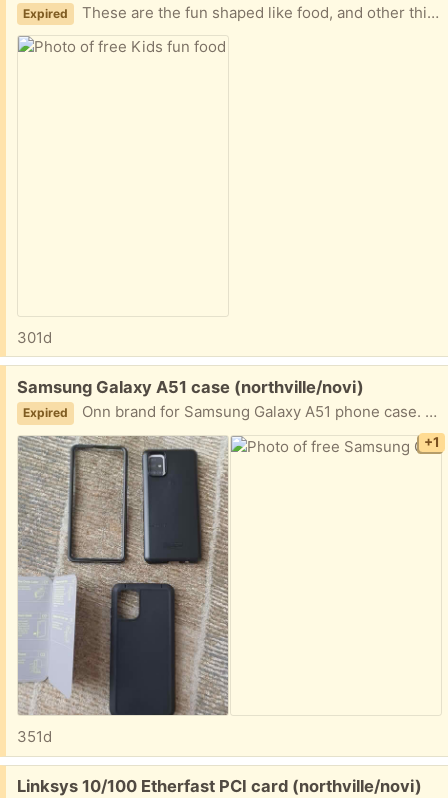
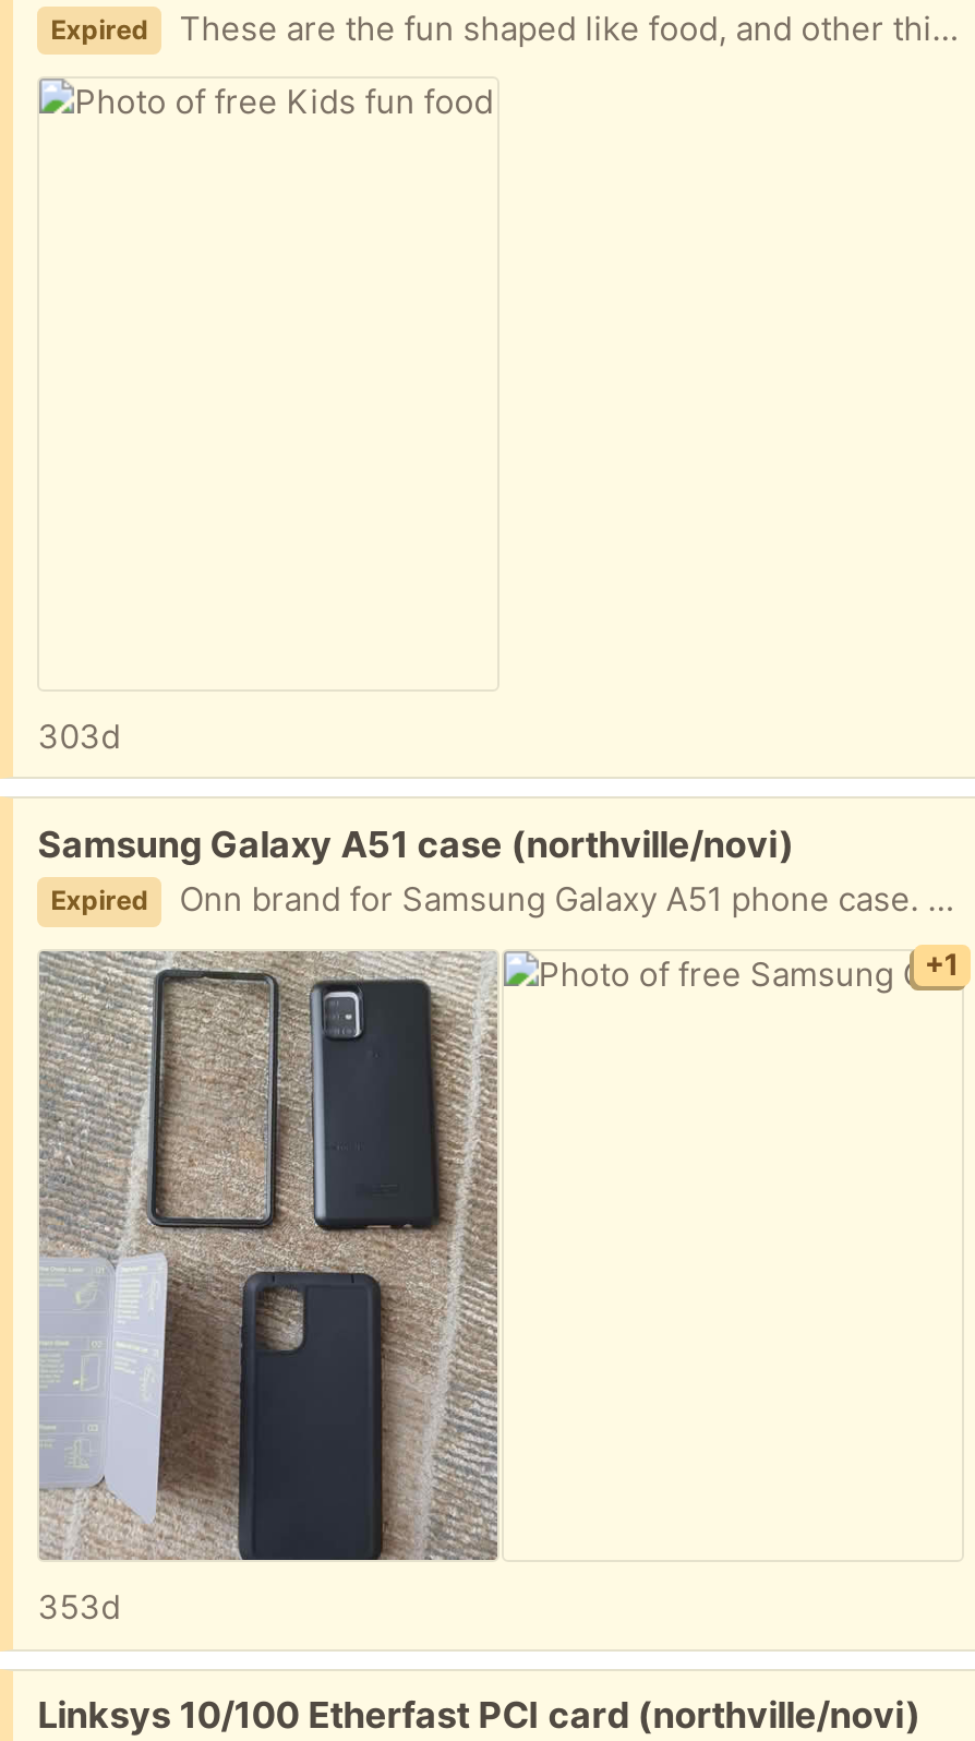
[17,328,52,347] 301d -> [38,715,120,757] 303d
[17,727,52,746] 351d -> [38,1586,120,1628] 353d

